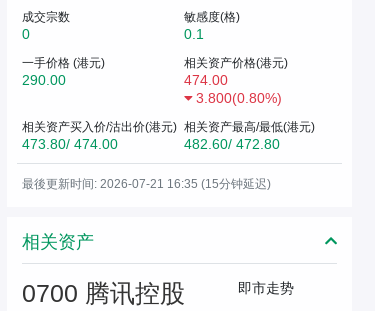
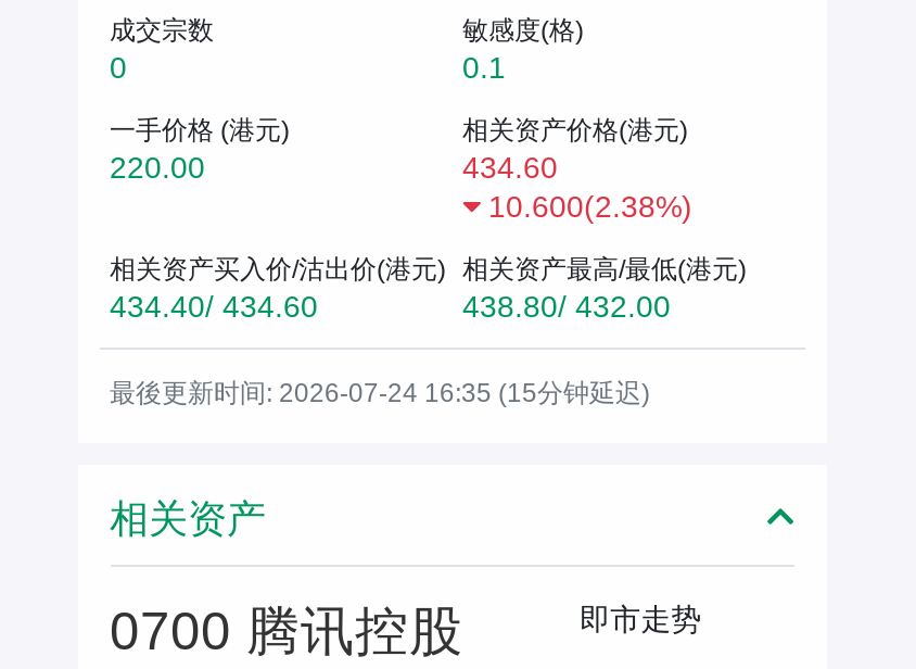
[21,71,65,87] 290.00 -> [110,149,205,184] 220.00
[184,71,228,87] 474.00 -> [462,149,558,184] 434.60
[196,89,282,105] 3.800(0.80%) -> [488,188,692,223] 10.600(2.38%)
[21,135,117,151] 473.80/ 474.00 -> [110,288,318,323] 434.40/ 434.60
[184,135,280,151] 482.60/ 472.80 -> [462,288,671,323] 438.80/ 432.00
[21,176,270,190] 最後更新时间: 2026-07-21 16:35 (15分钟延迟) -> [110,377,650,407] 最後更新时间: 2026-07-24 16:35 (15分钟延迟)

